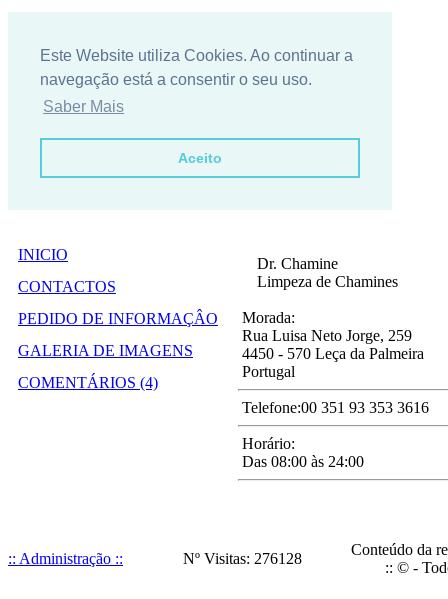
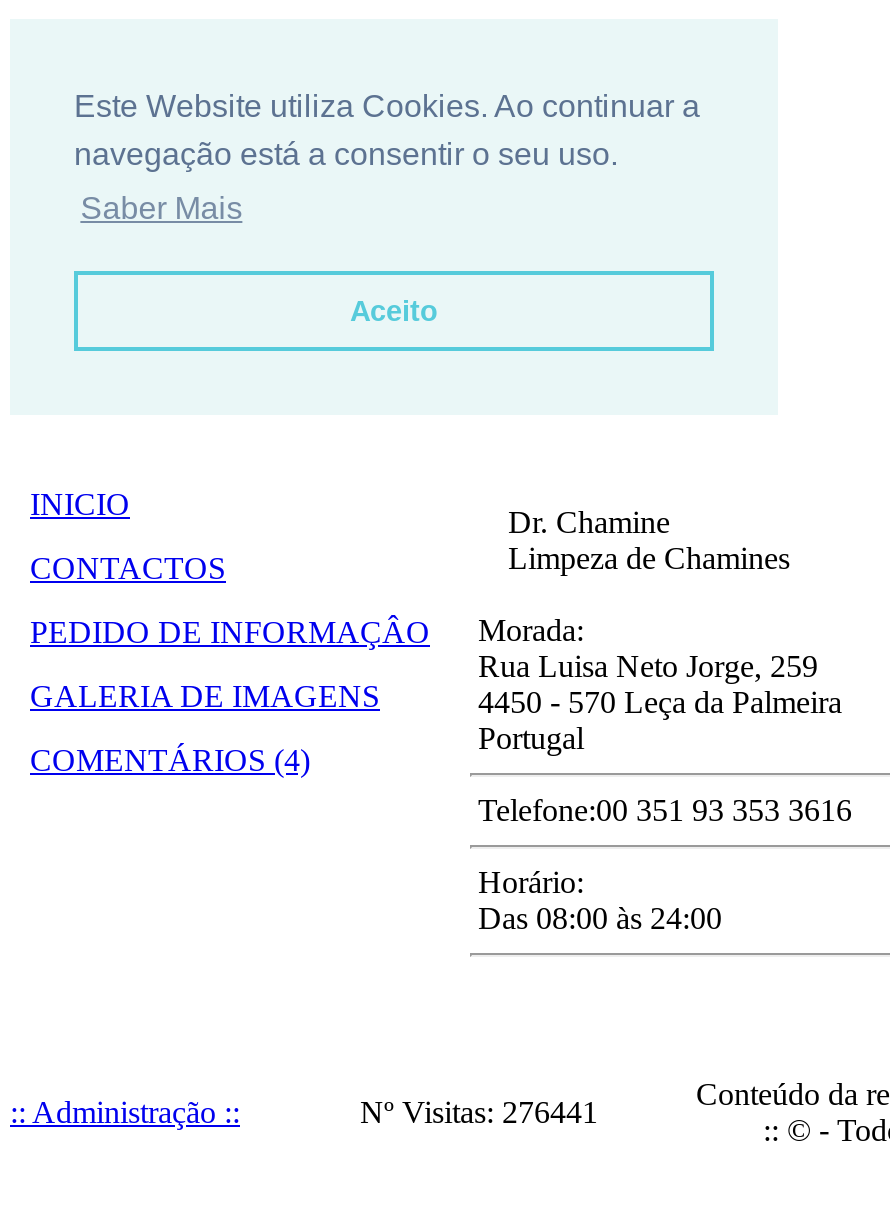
[183,550,302,567] Nº Visitas: 276128 -> [360,1095,598,1129] Nº Visitas: 276441

